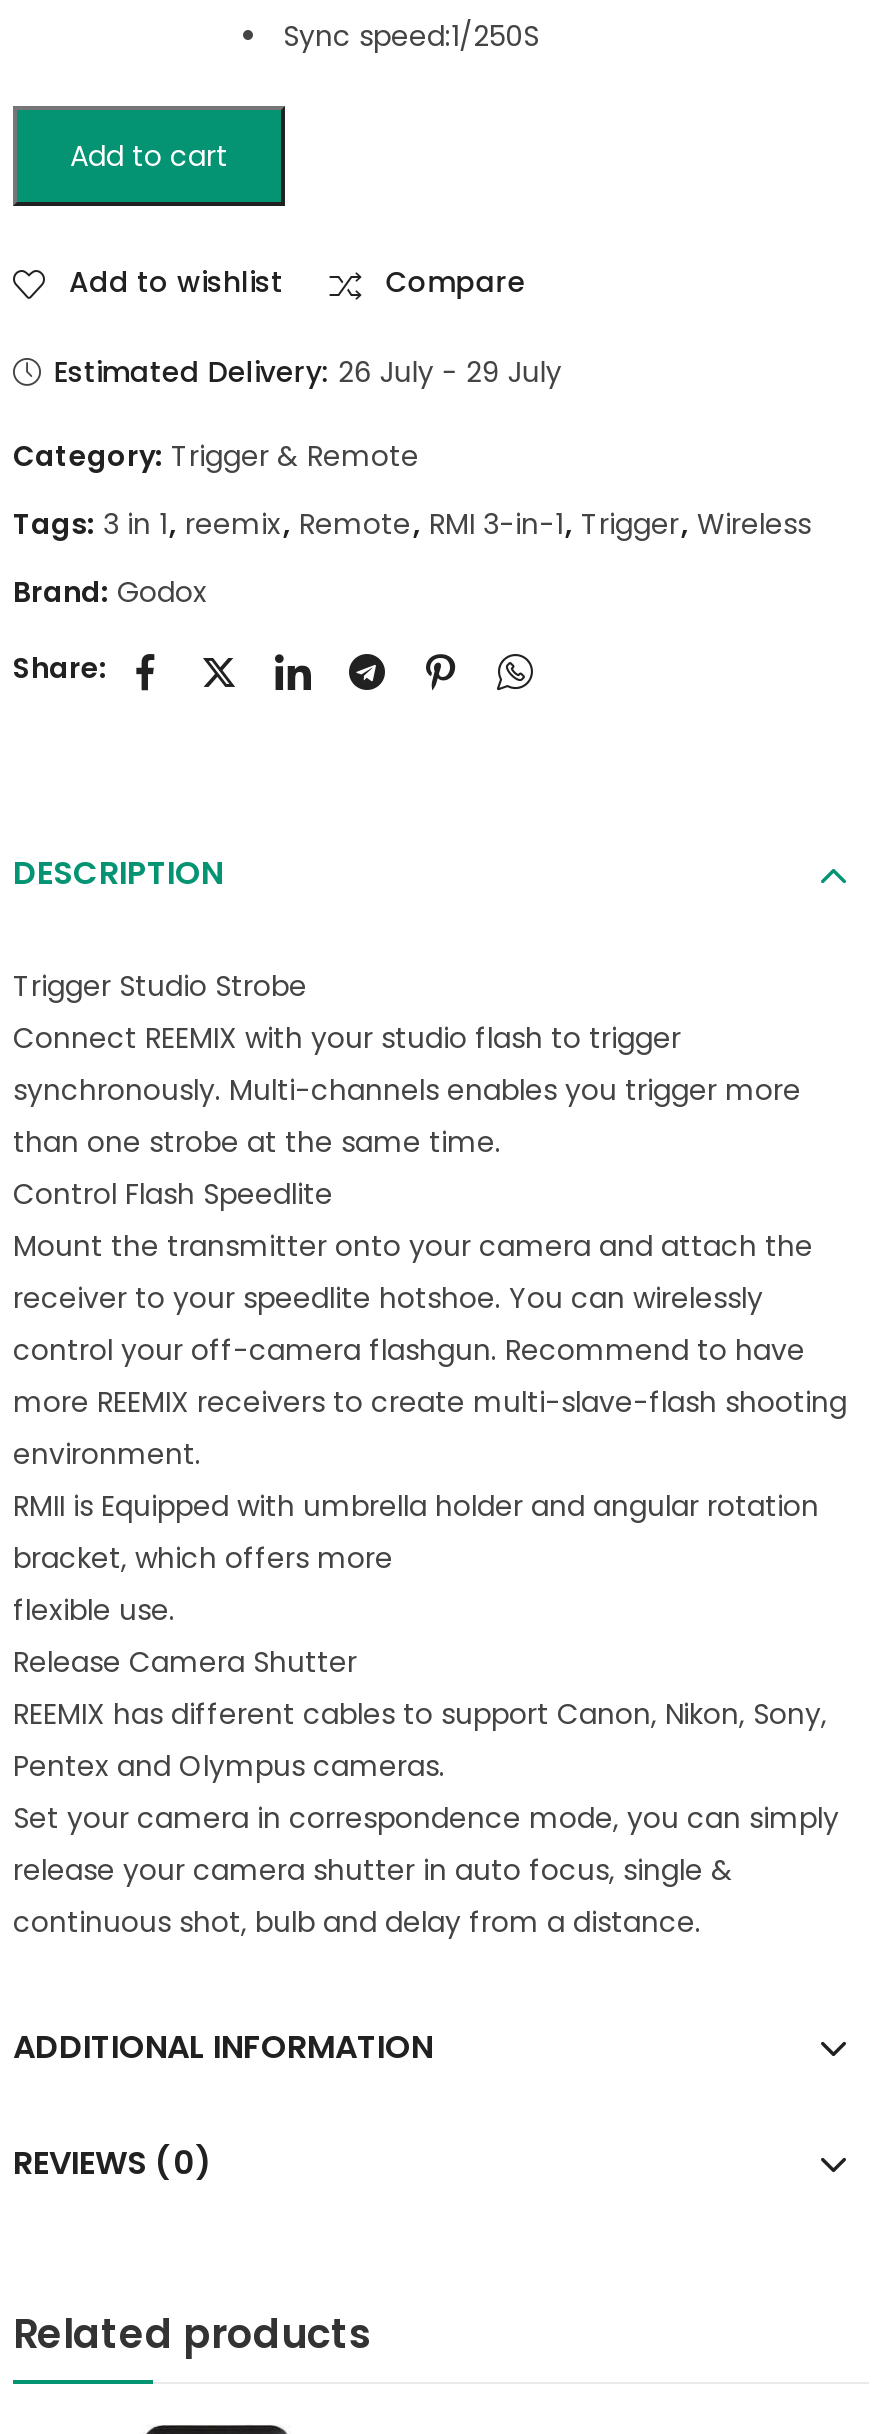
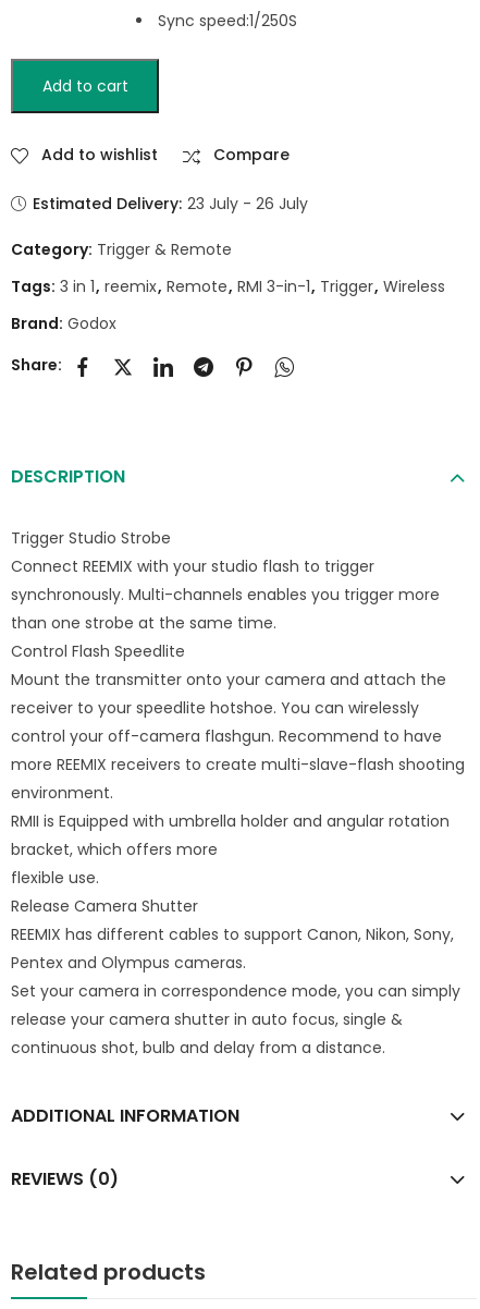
[54,351,562,391] Estimated Delivery: 26 July - 29 July -> [33,192,308,214] Estimated Delivery: 23 July - 26 July

